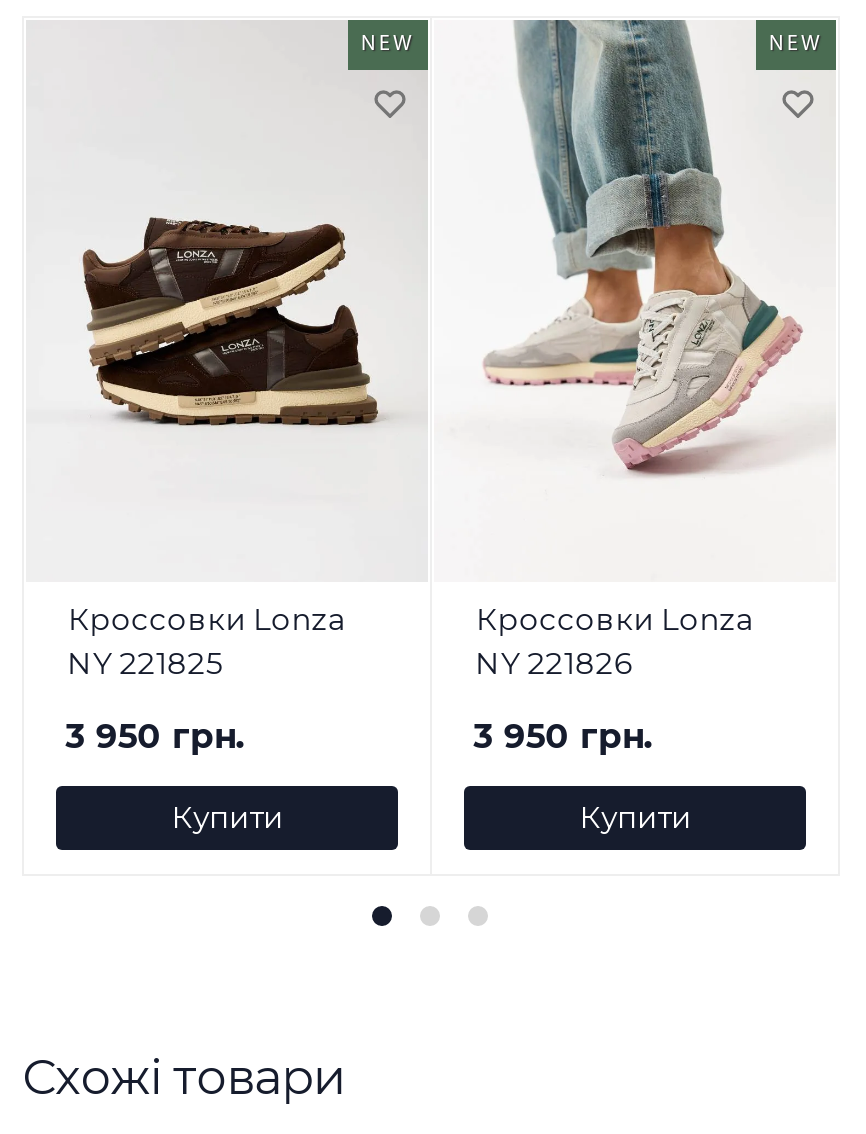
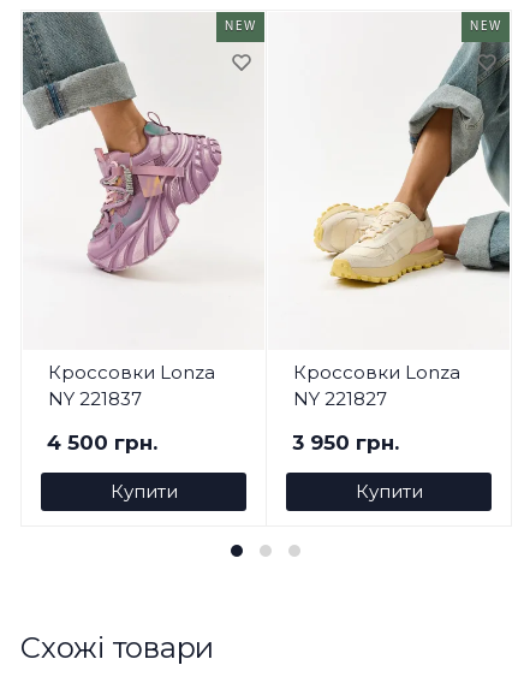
[26,20,392,464] [image] -> [22,11,240,280] [image]
[482,18,836,482] [image] -> [298,12,511,291] [image]
[68,644,224,682] NY 221825 -> [48,387,142,410] NY 221837
[476,644,632,682] NY 221826 -> [293,387,387,410] NY 221827
[66,716,244,756] 3 950 грн. -> [47,431,157,455] 4 500 грн.

